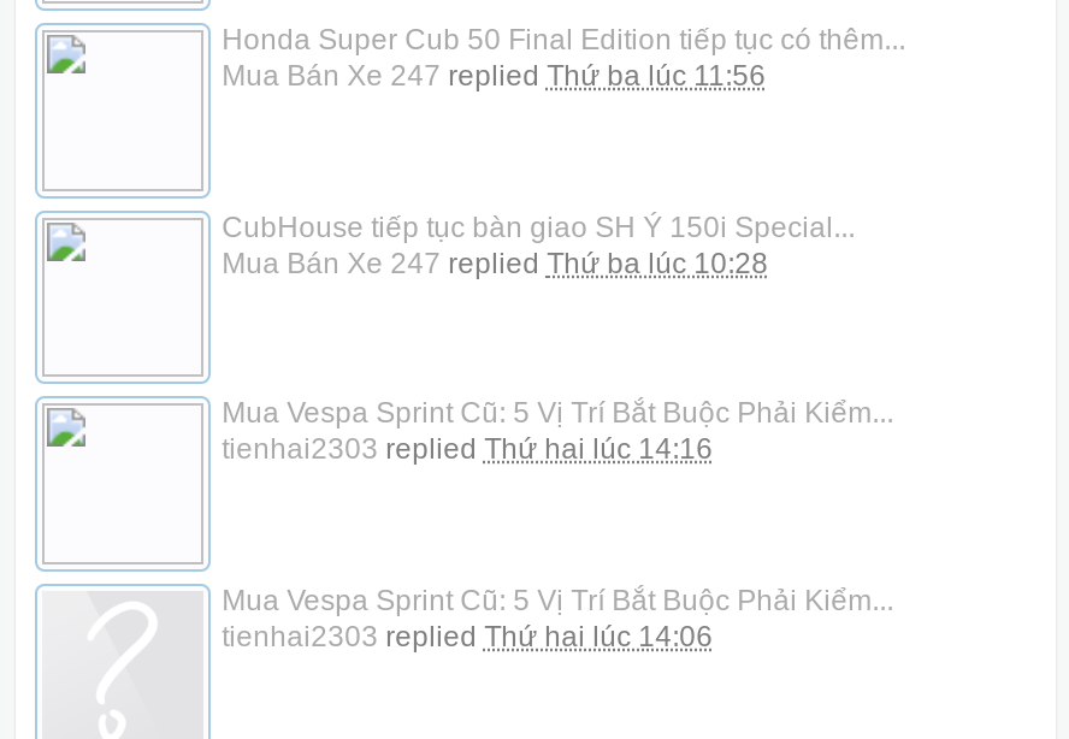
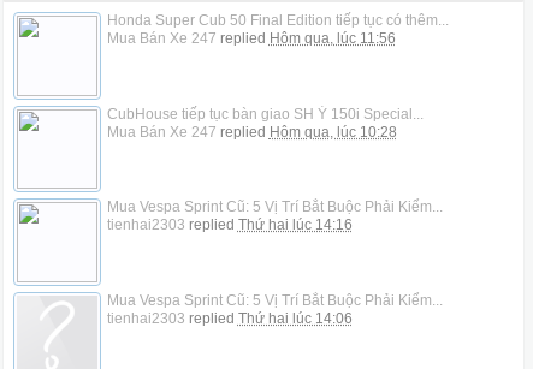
[222,60,766,94] Mua Bán Xe 247 replied Thứ ba lúc 11:56 -> [107,30,395,47] Mua Bán Xe 247 replied Hôm qua, lúc 11:56
[222,247,769,280] Mua Bán Xe 247 replied Thứ ba lúc 10:28 -> [107,123,397,140] Mua Bán Xe 247 replied Hôm qua, lúc 10:28

